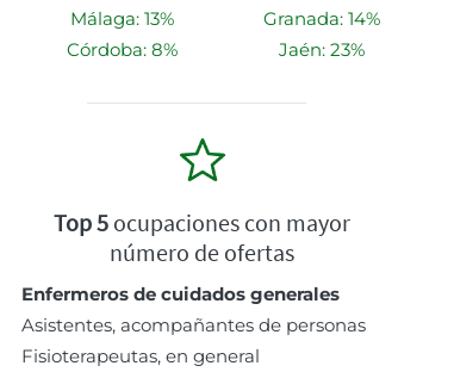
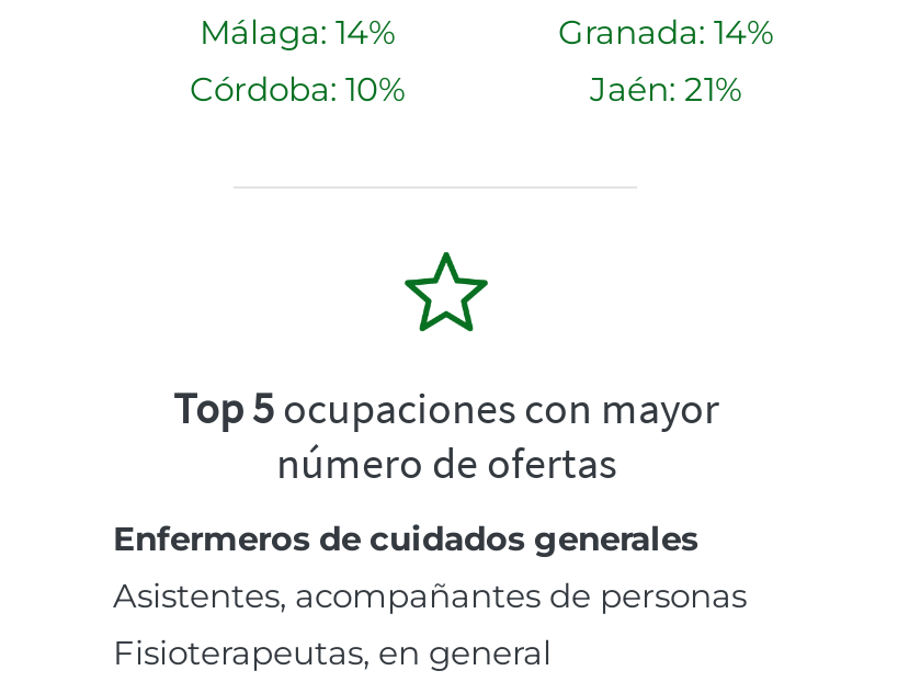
[70,7,173,30] Málaga: 13% -> [200,11,395,52] Málaga: 14%
[66,38,177,61] Córdoba: 8% -> [190,68,405,109] Córdoba: 10%
[279,38,365,61] Jaén: 23% -> [590,68,741,109] Jaén: 21%

